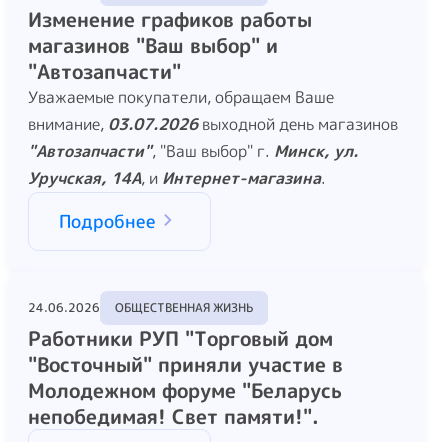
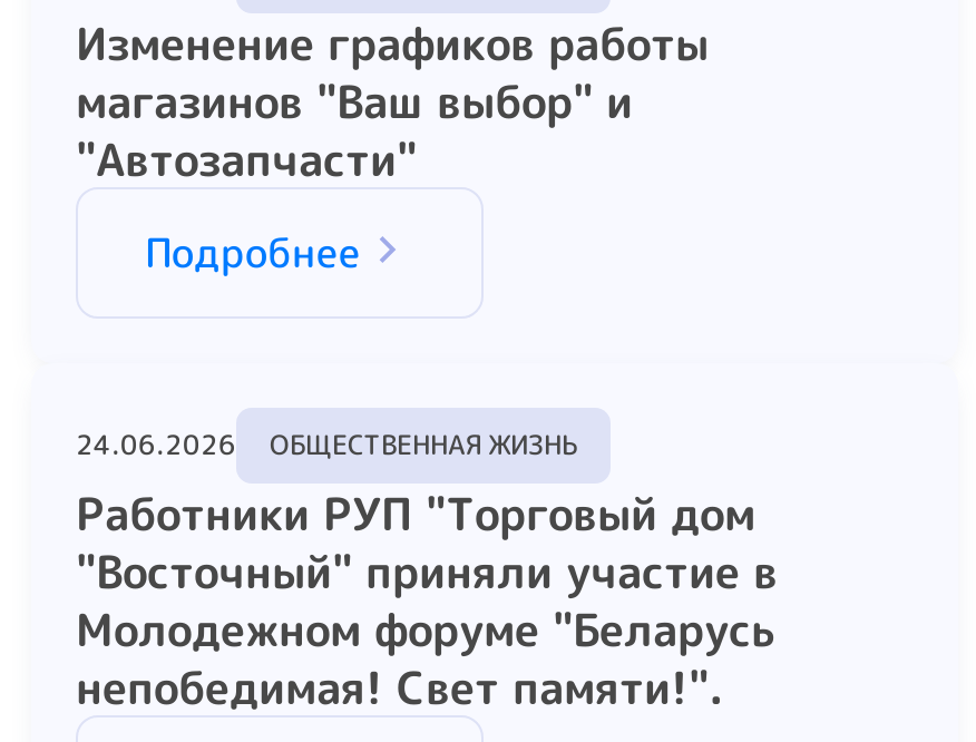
[28,86,398,189] Уважаемые покупатели, обращаем Ваше | внимание, 03.07.2026 выходной день магазинов | "Автозапчасти", "Ваш выбор" г. Минск, ул. | Уручская, 14А, и Интернет-магазина. -> none

